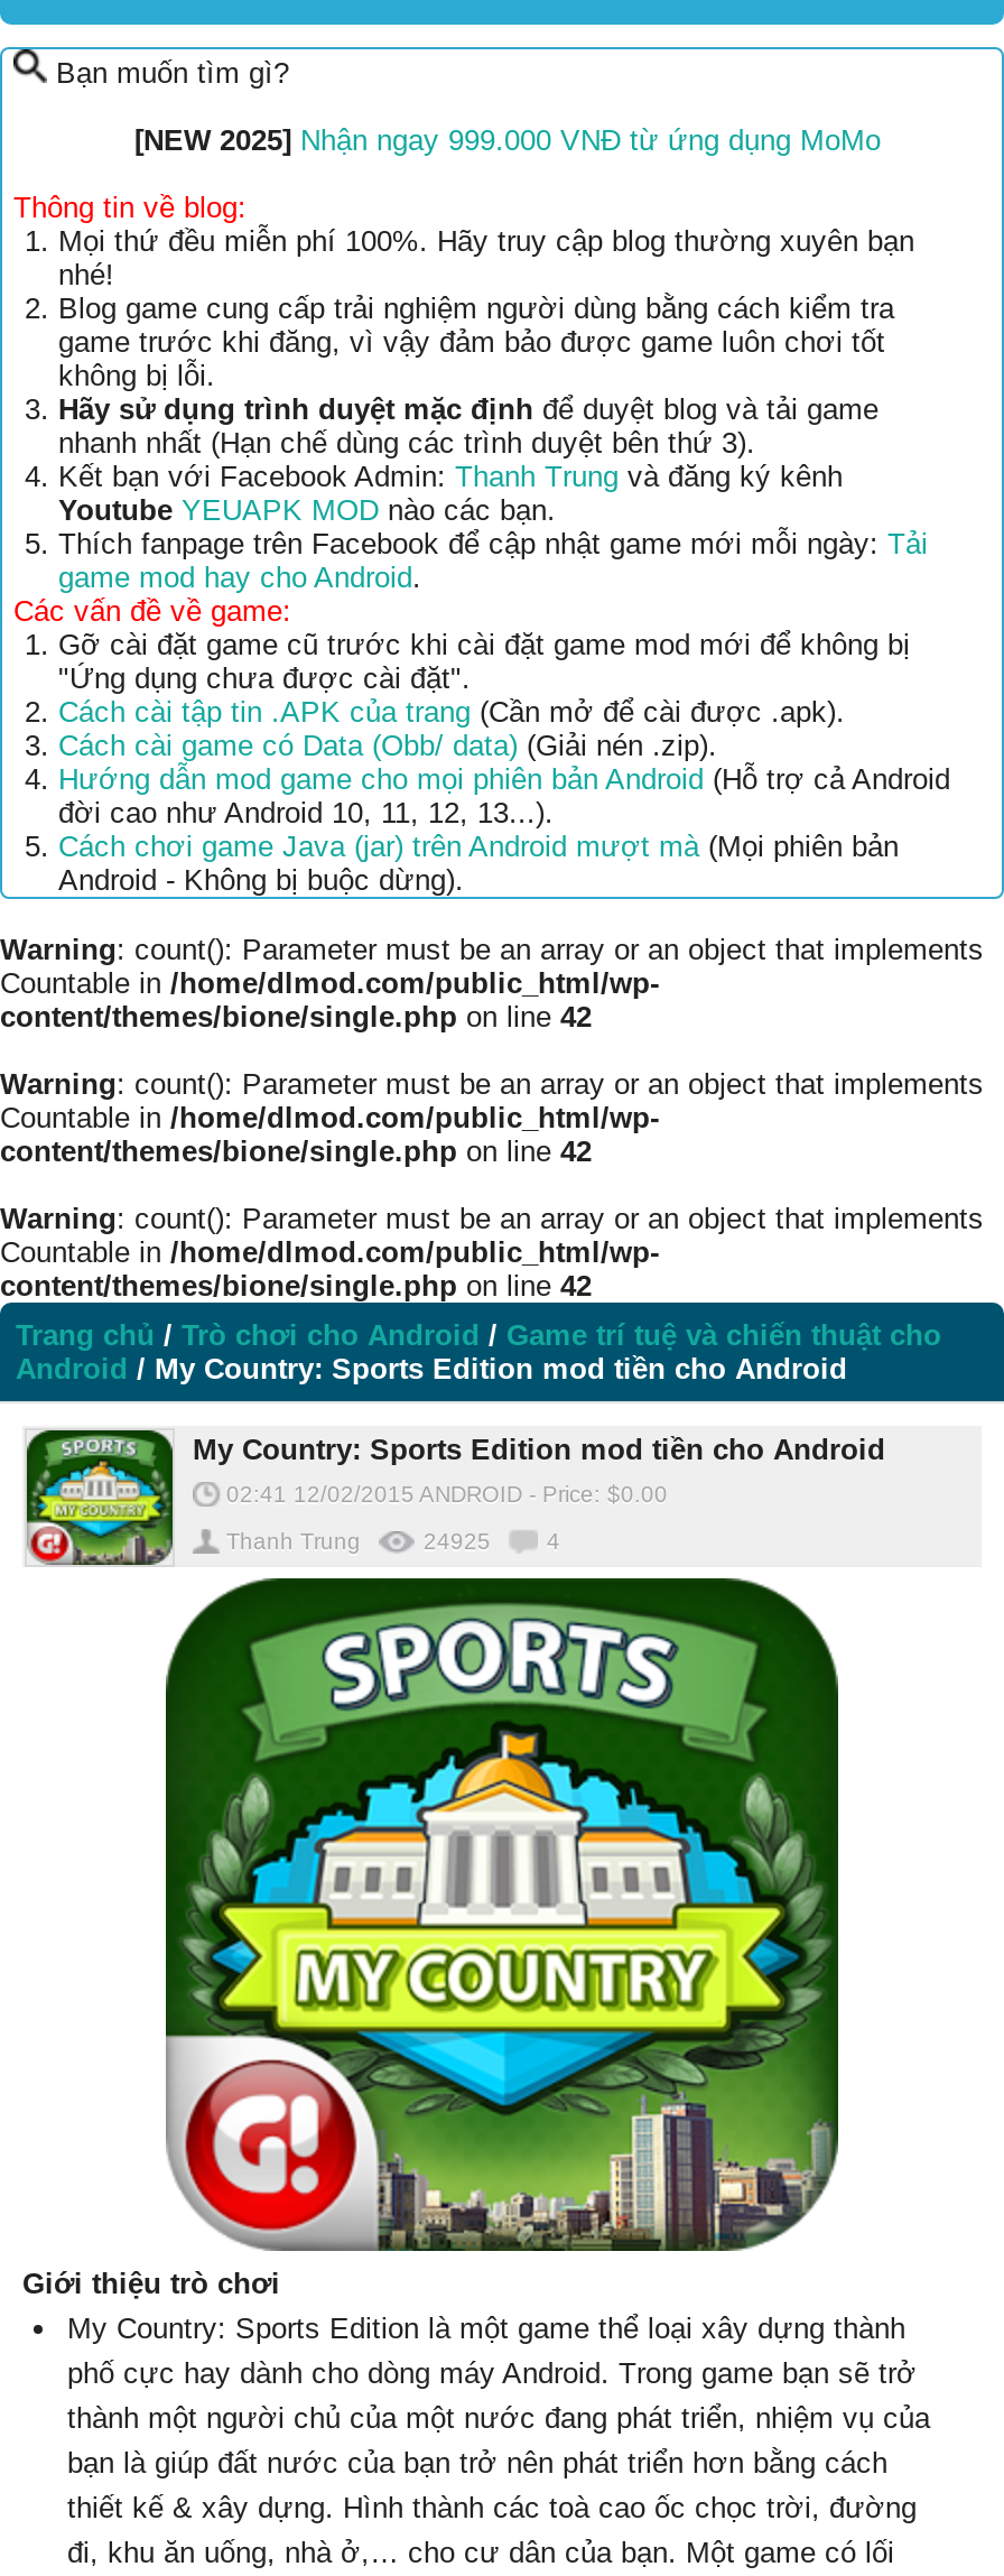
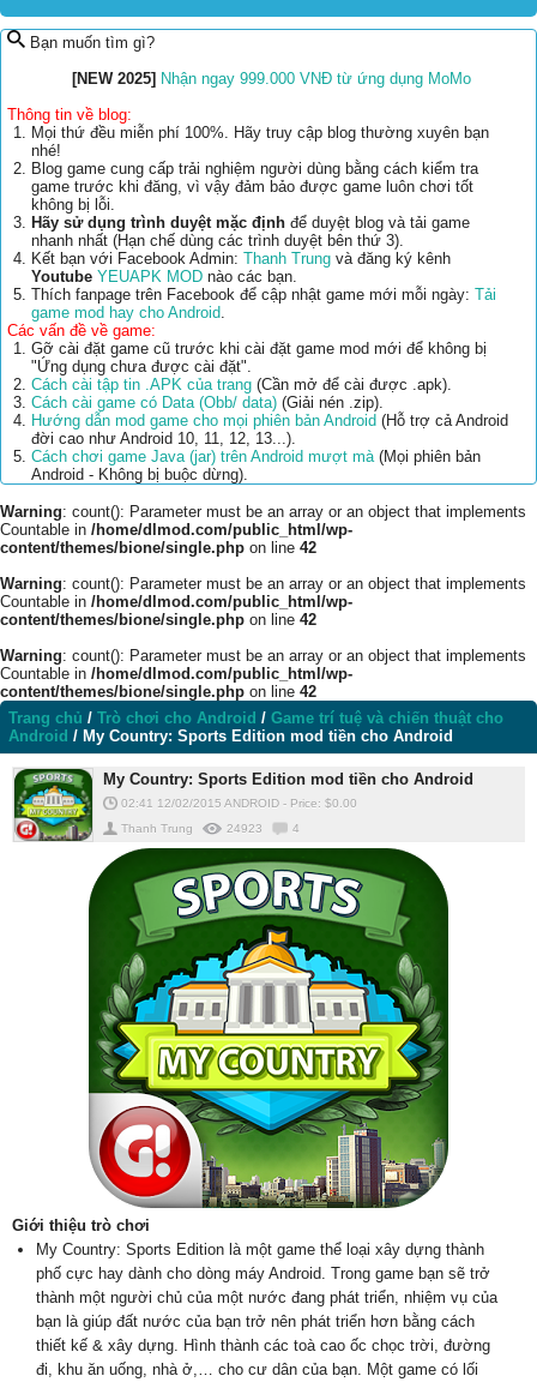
[424,1529,491,1554] 24925 -> [227,822,263,835] 24923

